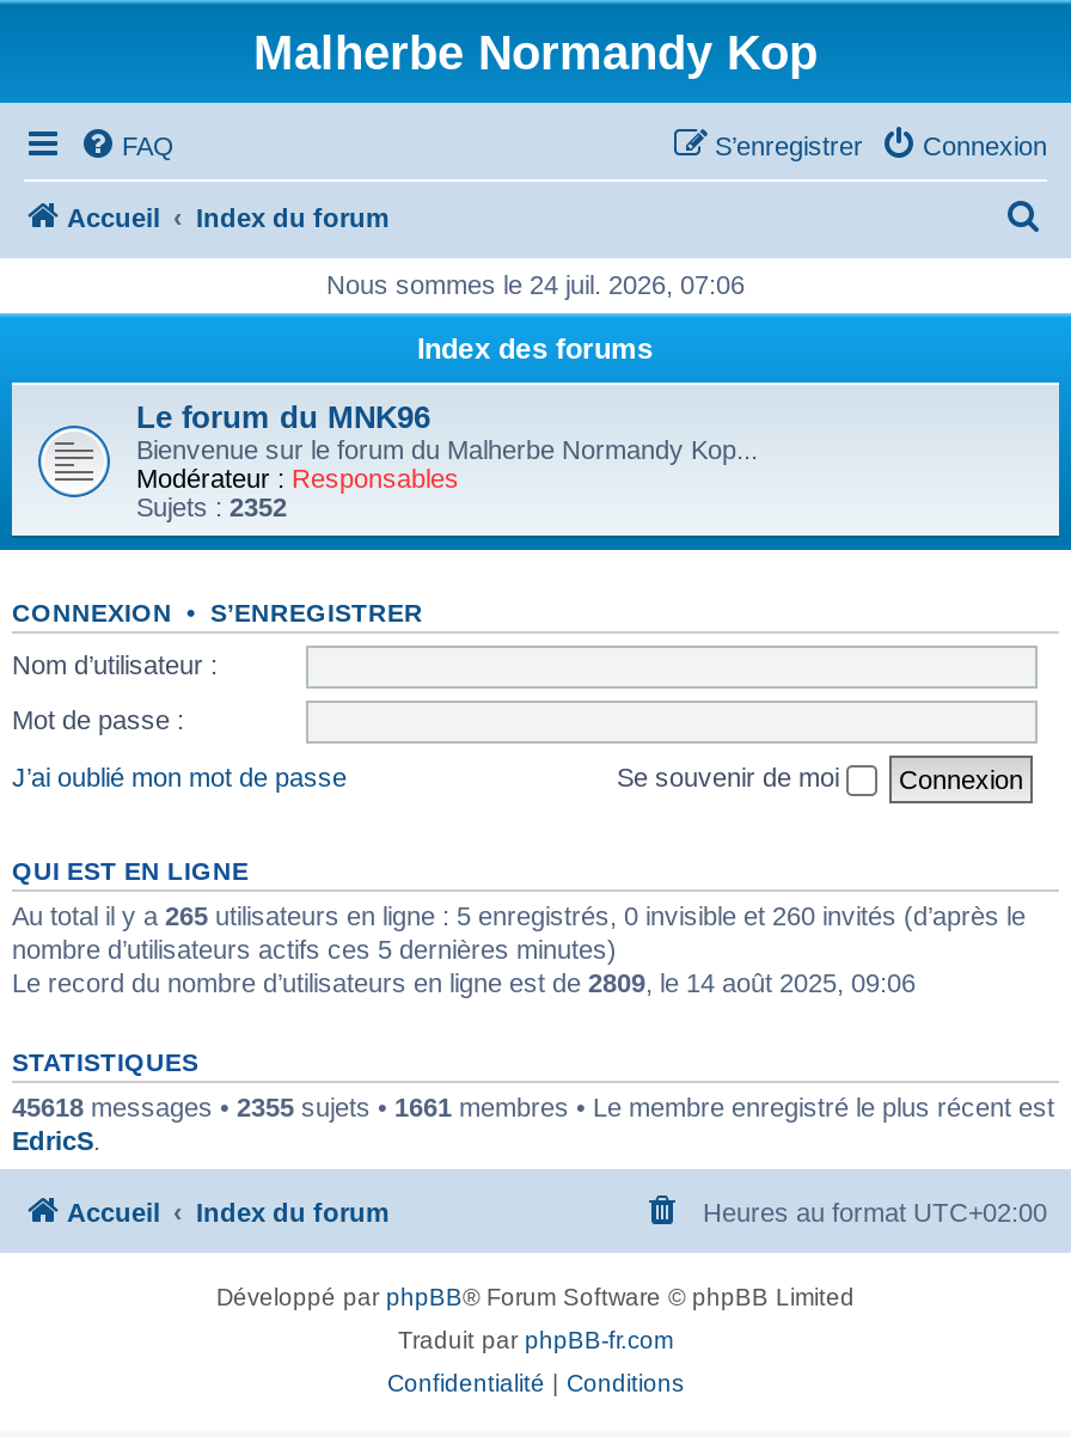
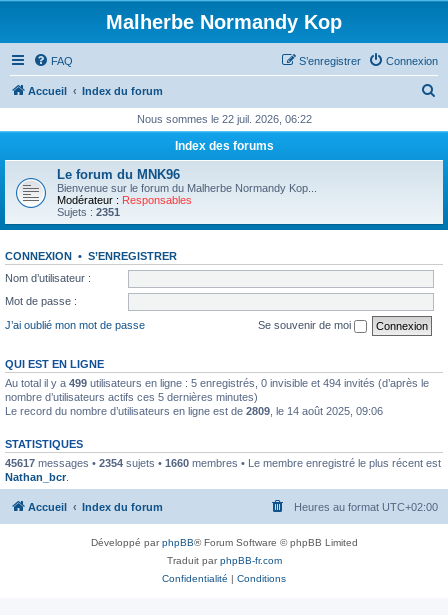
[326,270,745,299] Nous sommes le 24 juil. 2026, 07:06 -> [136,113,311,125] Nous sommes le 22 juil. 2026, 06:22
[136,493,287,521] Sujets : 2352 -> [57,206,120,218] Sujets : 2351
[12,900,1026,929] Au total il y a 265 utilisateurs en ligne : 5 enregistrés, 0 invisible et 260 invités (d’après le -> [5,376,429,388] Au total il y a 499 utilisateurs en ligne : 5 enregistrés, 0 invisible et 494 invités (d’après le
[12,1091,1054,1154] 45618 messages • 2355 sujets • 1661 membres • Le membre enregistré le plus récent est | EdricS. -> [5,456,441,482] 45617 messages • 2354 sujets • 1660 membres • Le membre enregistré le plus récent est | Nathan_bcr.

